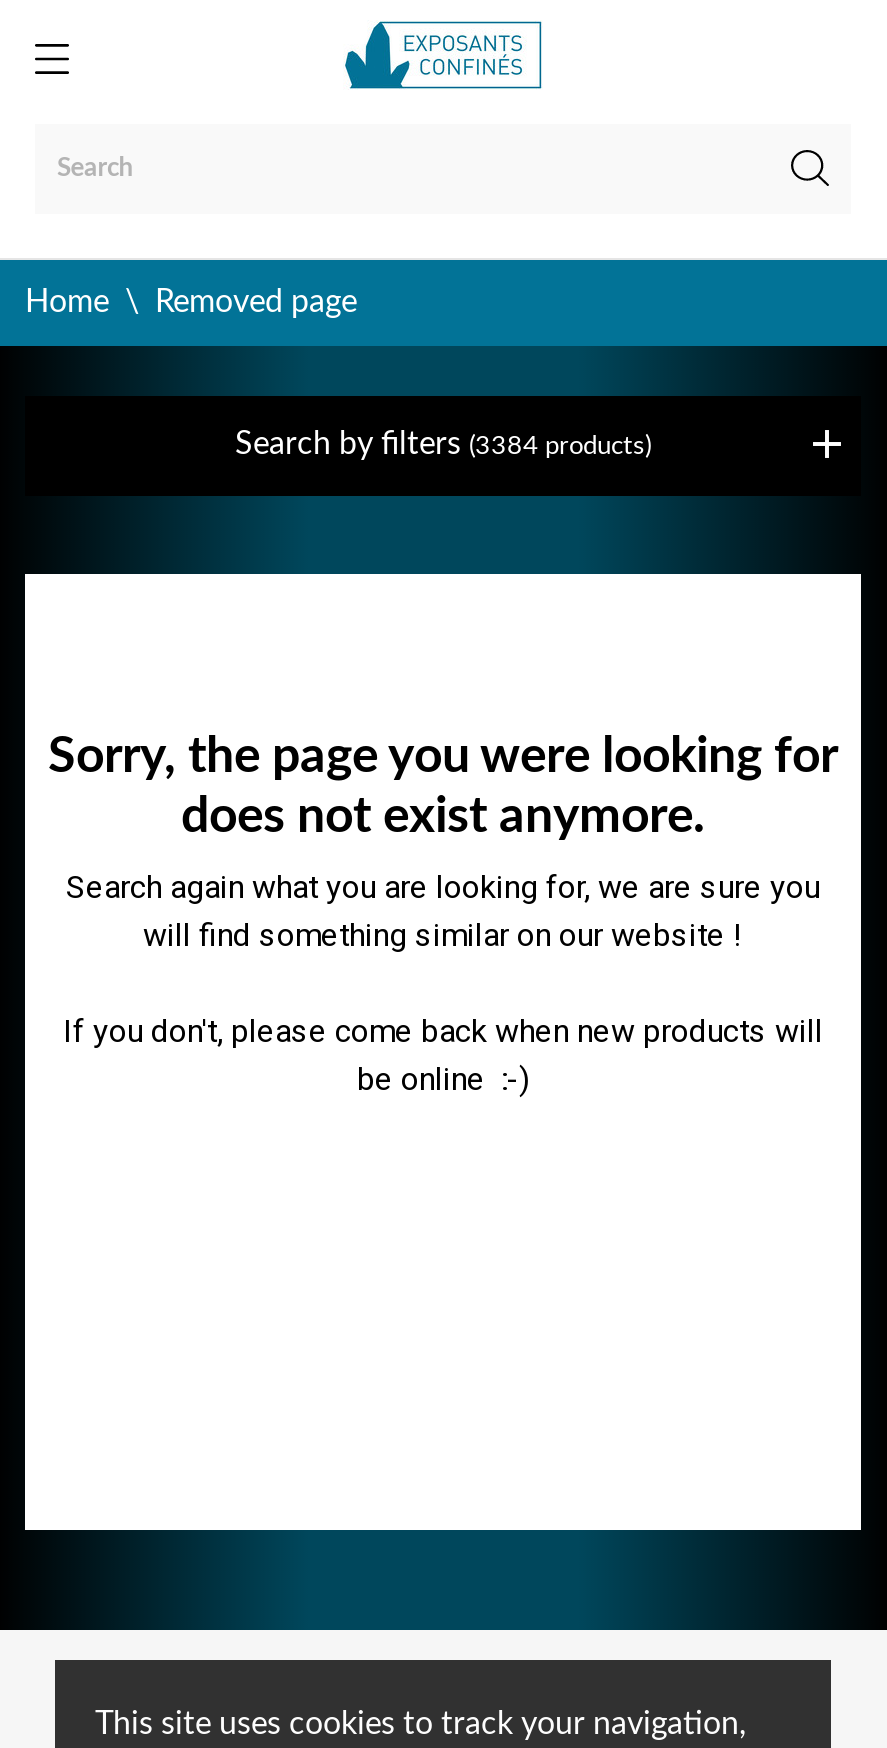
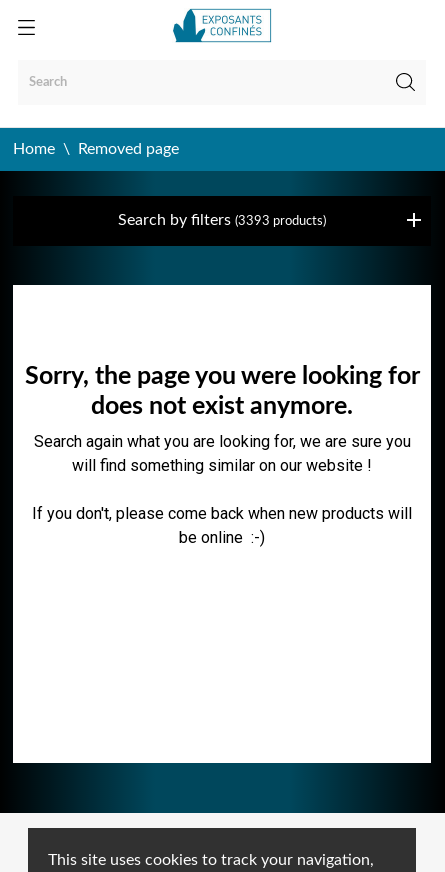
[235,428,651,460] Search by filters (3384 products) -> [118,212,326,228] Search by filters (3393 products)

